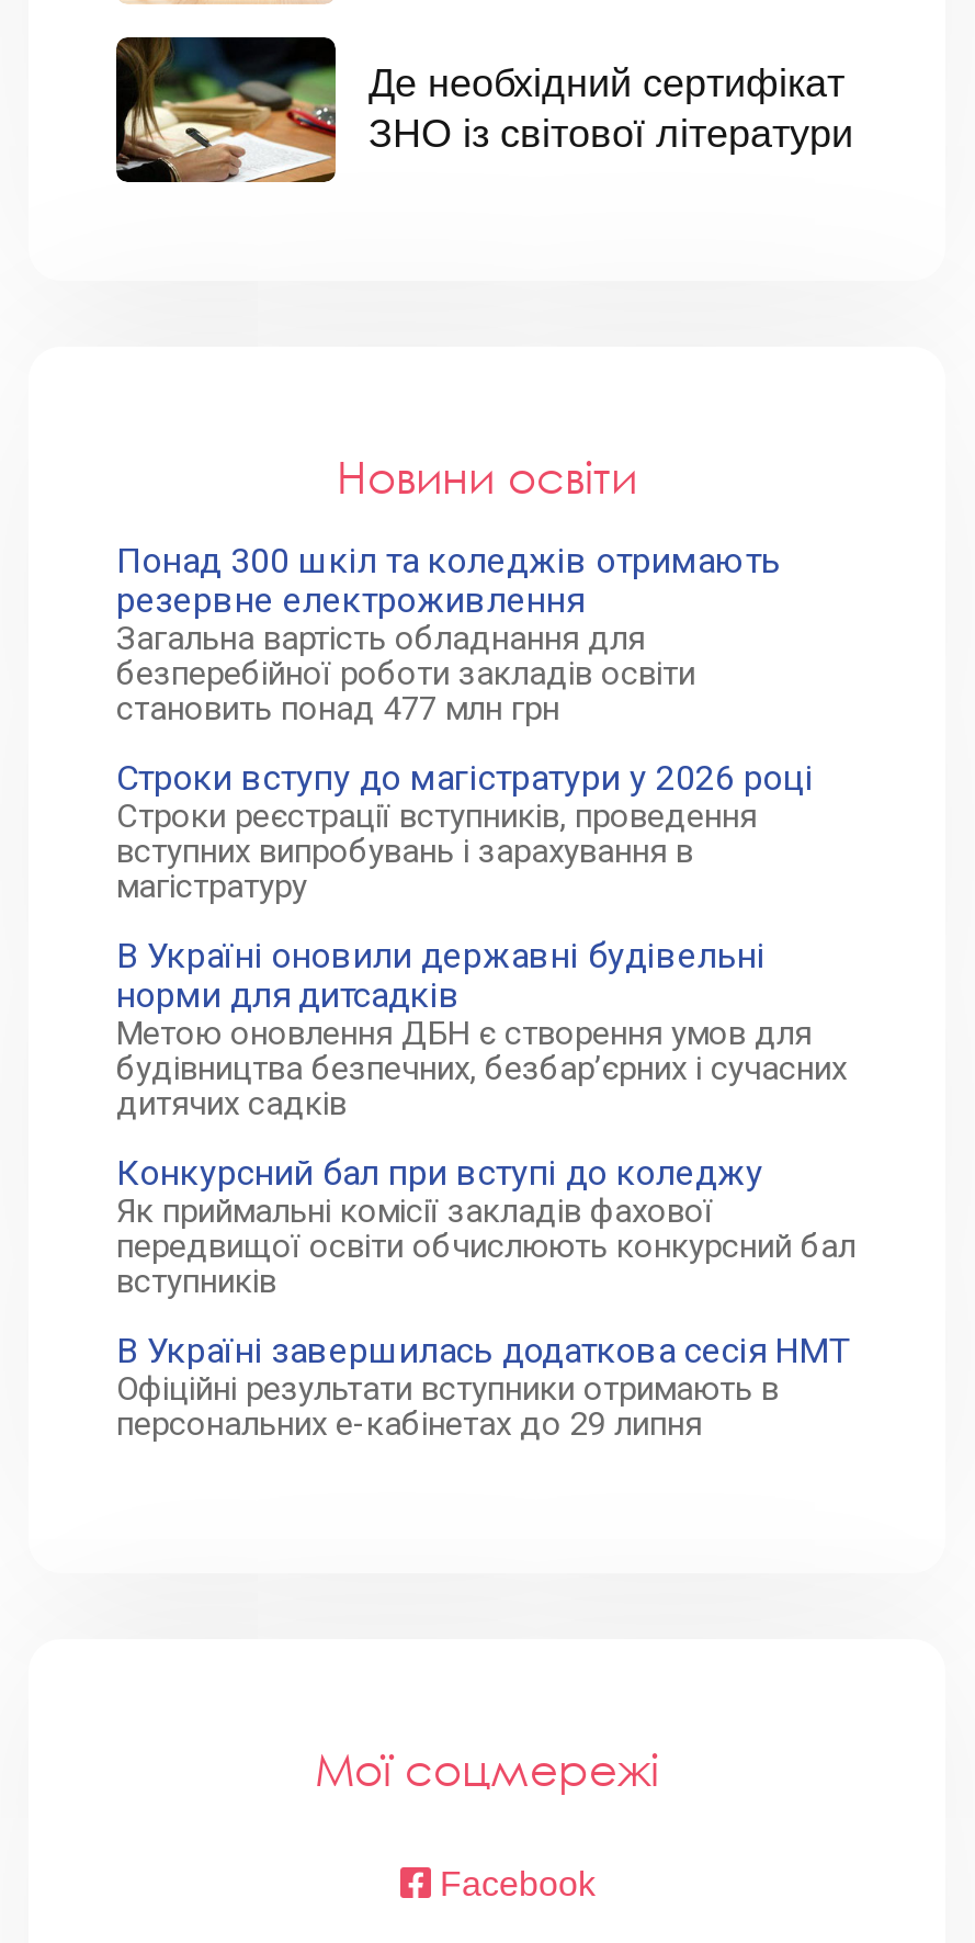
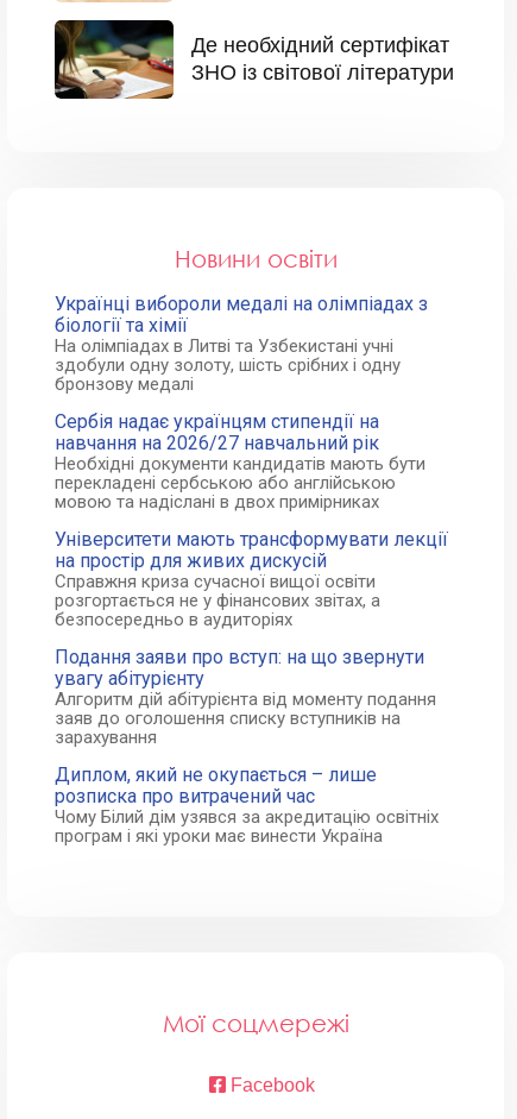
[116,539,781,728] Понад 300 шкіл та коледжів отримають | резервне електроживлення | Загальна вартість обладнання для | безперебійної роботи закладів освіти | становить понад 477 млн грн -> [55,292,428,394] Українці вибороли медалі на олімпіадах з | біології та хімії | На олімпіадах в Литві та Узбекистані учні | здобули одну золоту, шість срібних і одну | бронзову медалі
[116,756,814,906] Строки вступу до магістратури у 2026 році | Строки реєстрації вступників, проведення | вступних випробувань і зарахування в | магістратуру -> [55,410,425,512] Сербія надає українцям стипендії на | навчання на 2026/27 навчальний рік | Необхідні документи кандидатів мають бути | перекладені сербською або англійською | мовою та надіслані в двох примірниках
[116,934,847,1123] В Україні оновили державні будівельні | норми для дитсадків | Метою оновлення ДБН є створення умов для | будівництва безпечних, безбарʼєрних і сучасних | дитячих садків -> [55,528,448,630] Університети мають трансформувати лекції | на простір для живих дискусій | Справжня криза сучасної вищої освіти | розгортається не у фінансових звітах, а | безпосередньо в аудиторіях
[116,1151,855,1301] Конкурсний бал при вступі до коледжу | Як приймальні комісії закладів фахової | передвищої освіти обчислюють конкурсний бал | вступників -> [55,645,436,748] Подання заяви про вступ: на що звернути | увагу абітурієнту | Алгоритм дій абітурієнта від моменту подання | заяв до оголошення списку вступників на | зарахування
[116,1329,849,1443] В Україні завершилась додаткова сесія НМТ | Офіційні результати вступники отримають в | персональних е-кабінетах до 29 липня -> [55,763,439,846] Диплом, який не окупається – лише | розписка про витрачений час | Чому Білий дім узявся за акредитацію освітніх | програм і які уроки має винести Україна

